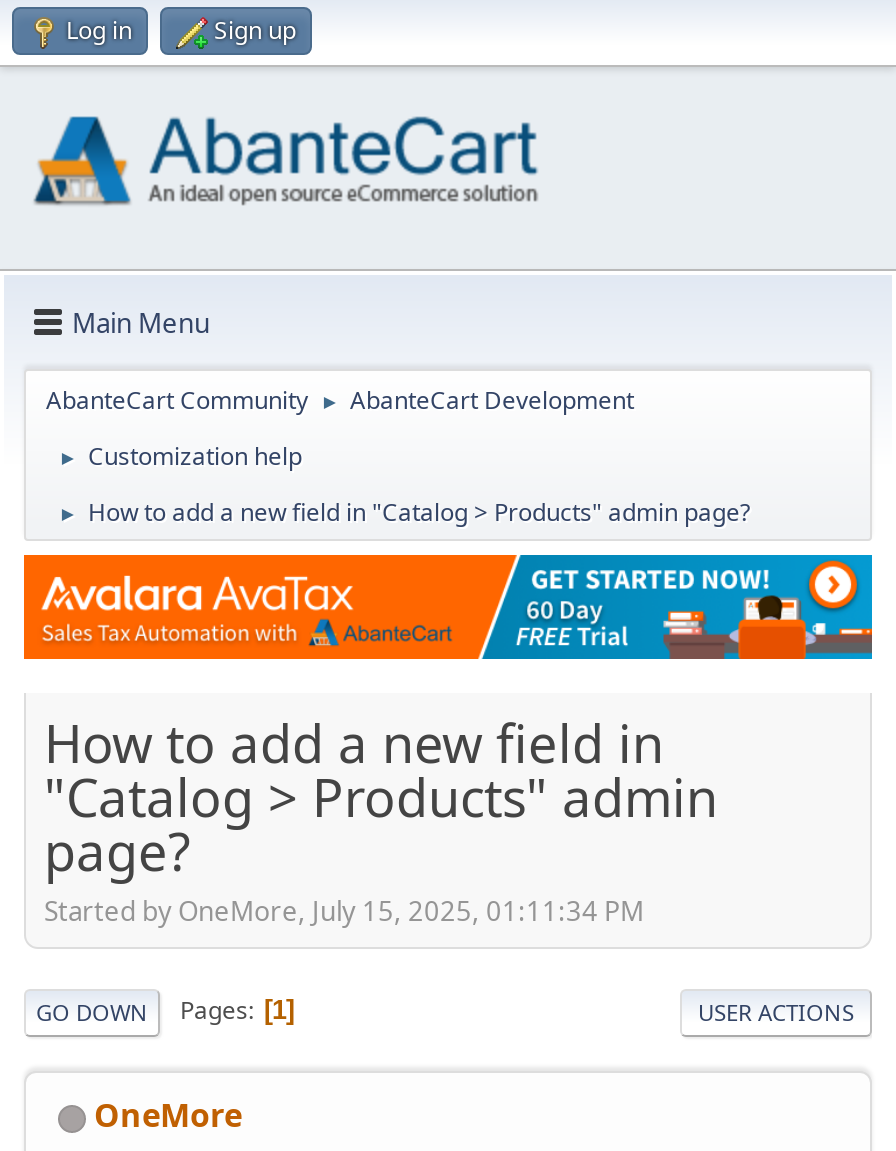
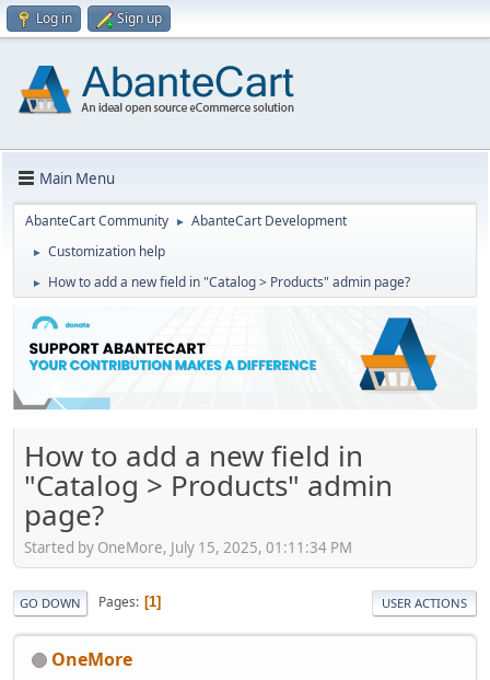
[22,553,874,661] [image] -> [13,314,477,411] [image]

